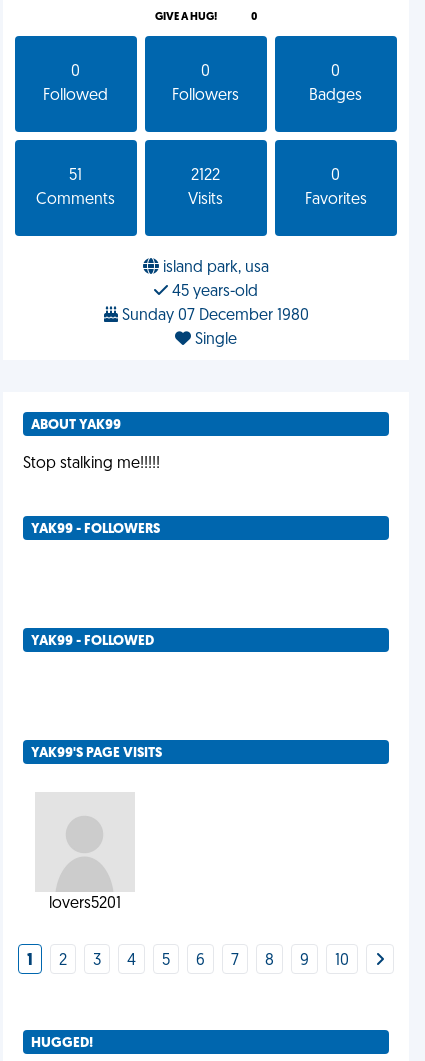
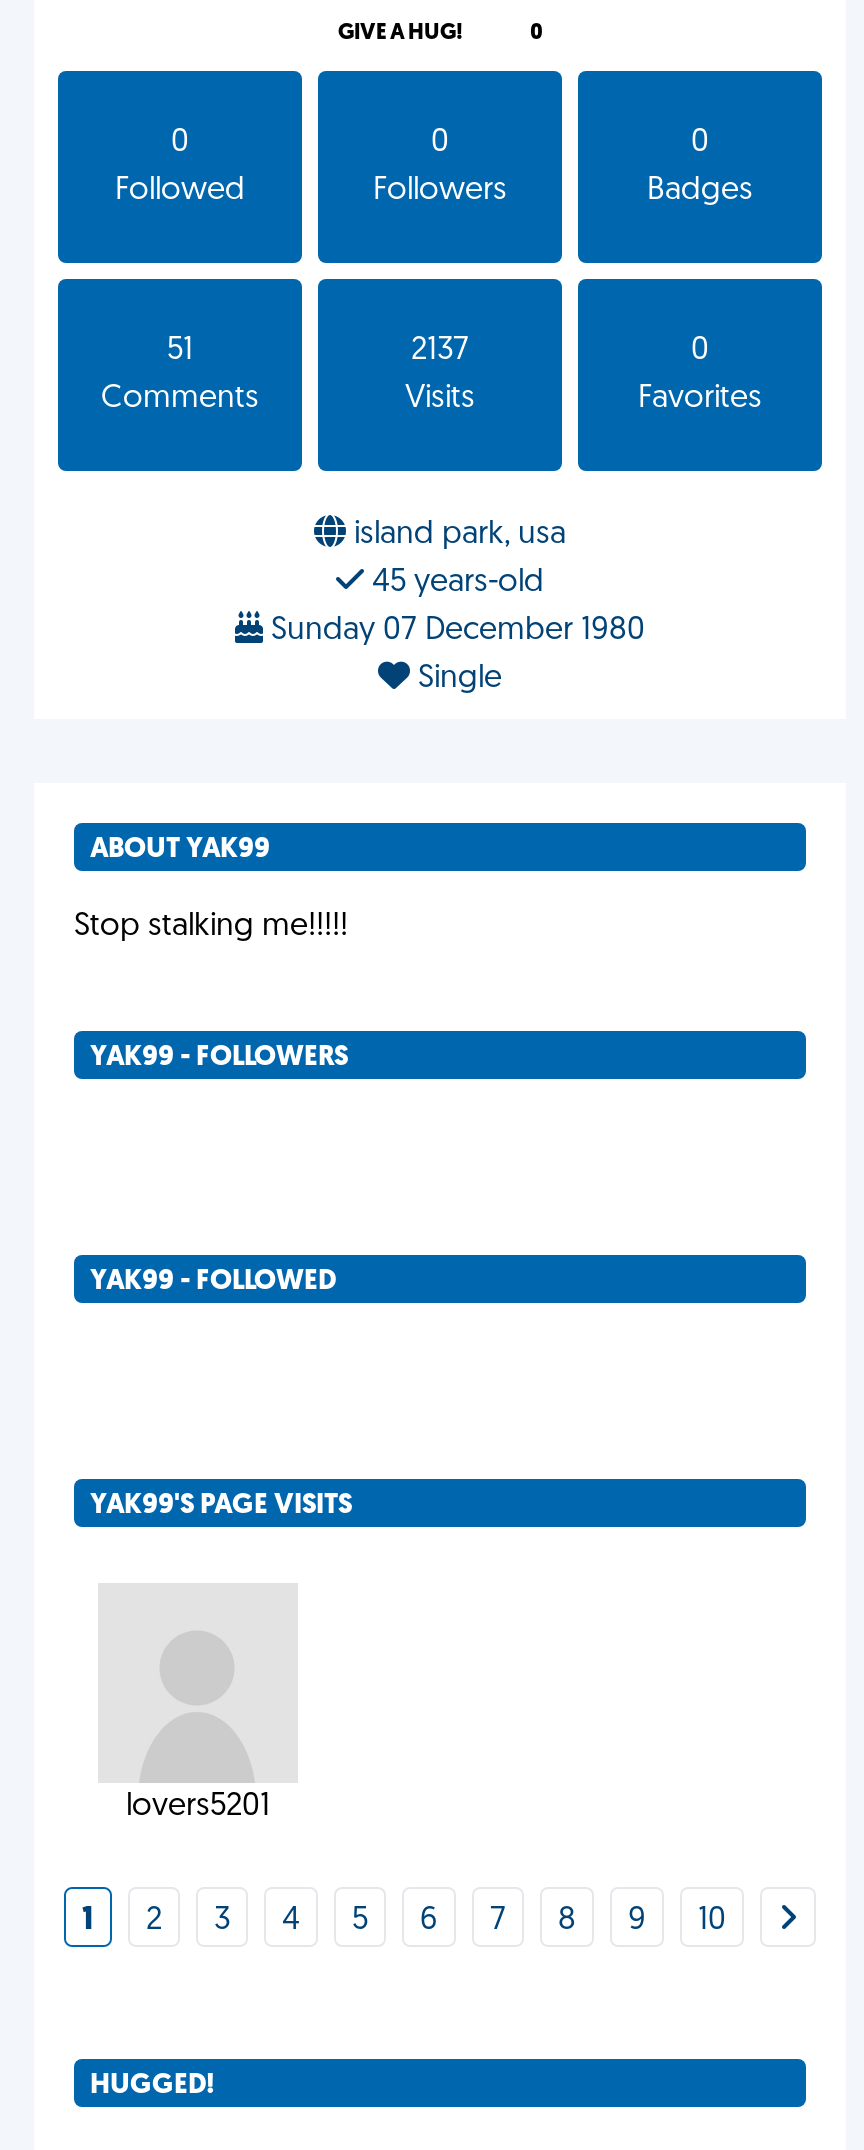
[191,168,220,184] 2122 -> [411,335,469,367] 2137

